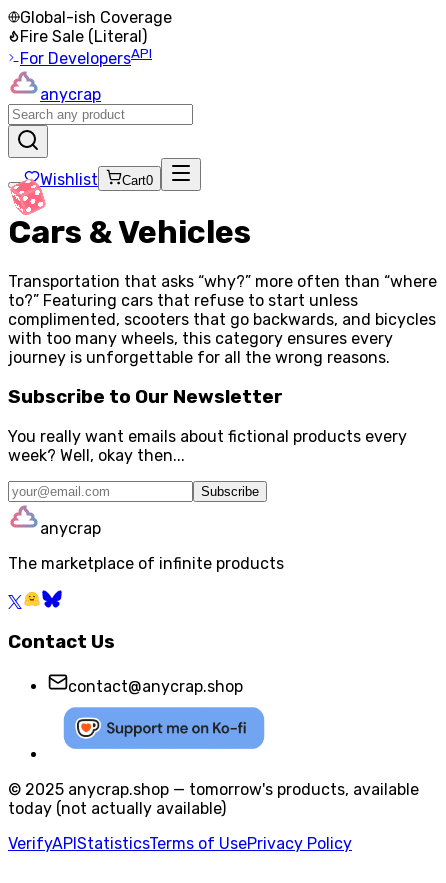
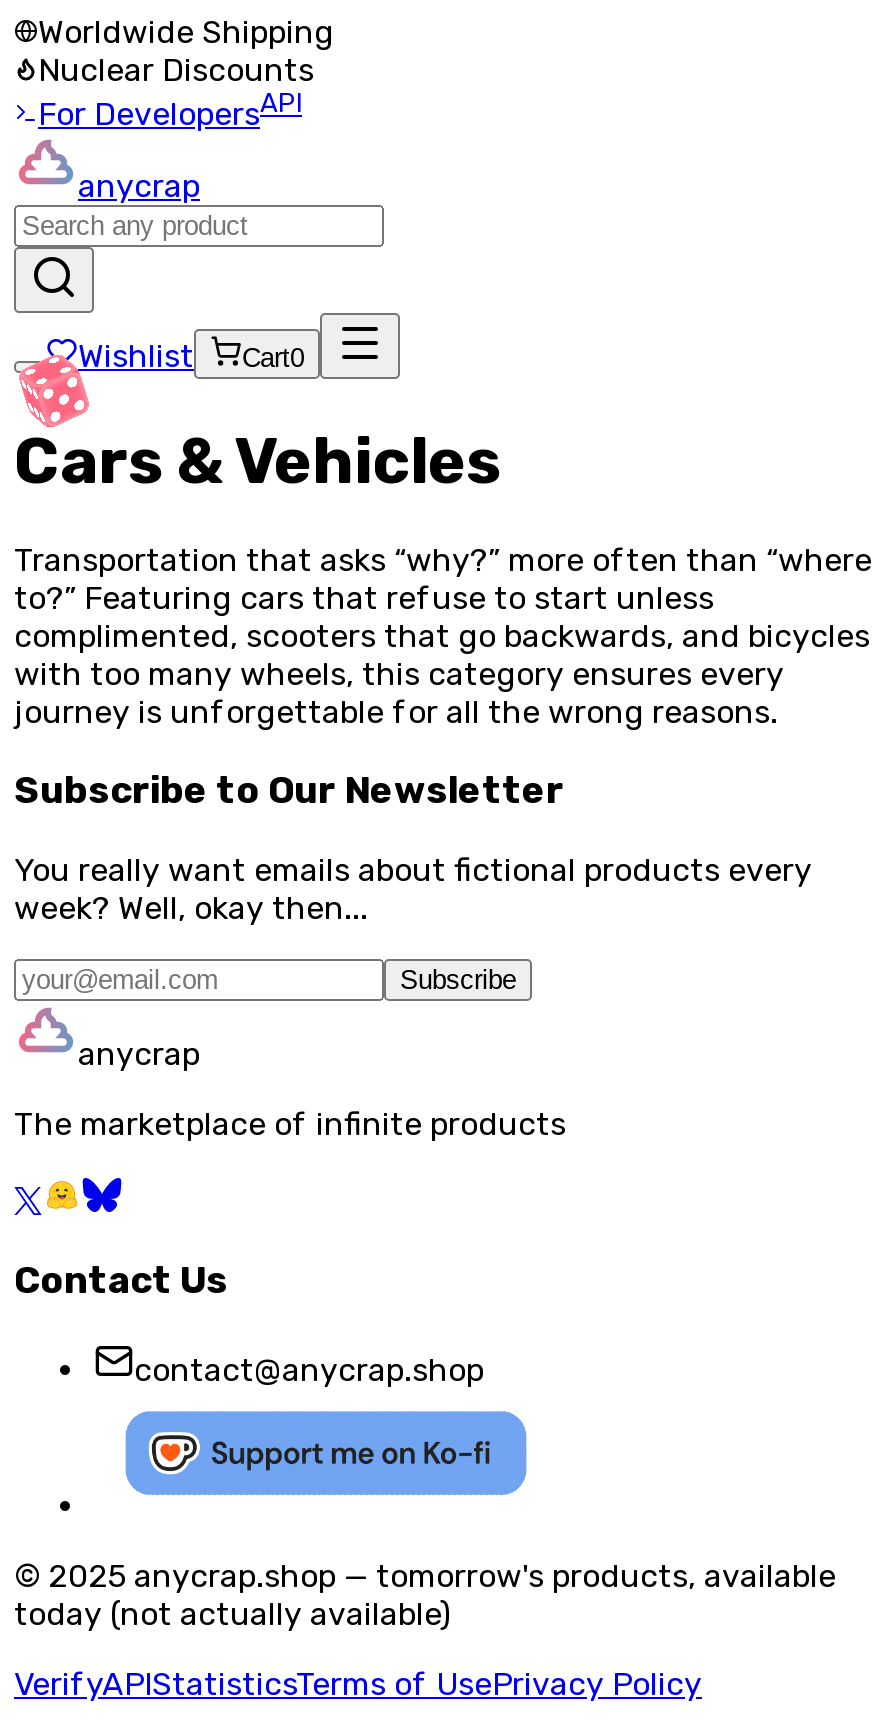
[20,8,172,46] Global-ish Coverage | Fire Sale (Literal) -> [38,13,334,89] Worldwide Shipping | Nuclear Discounts

